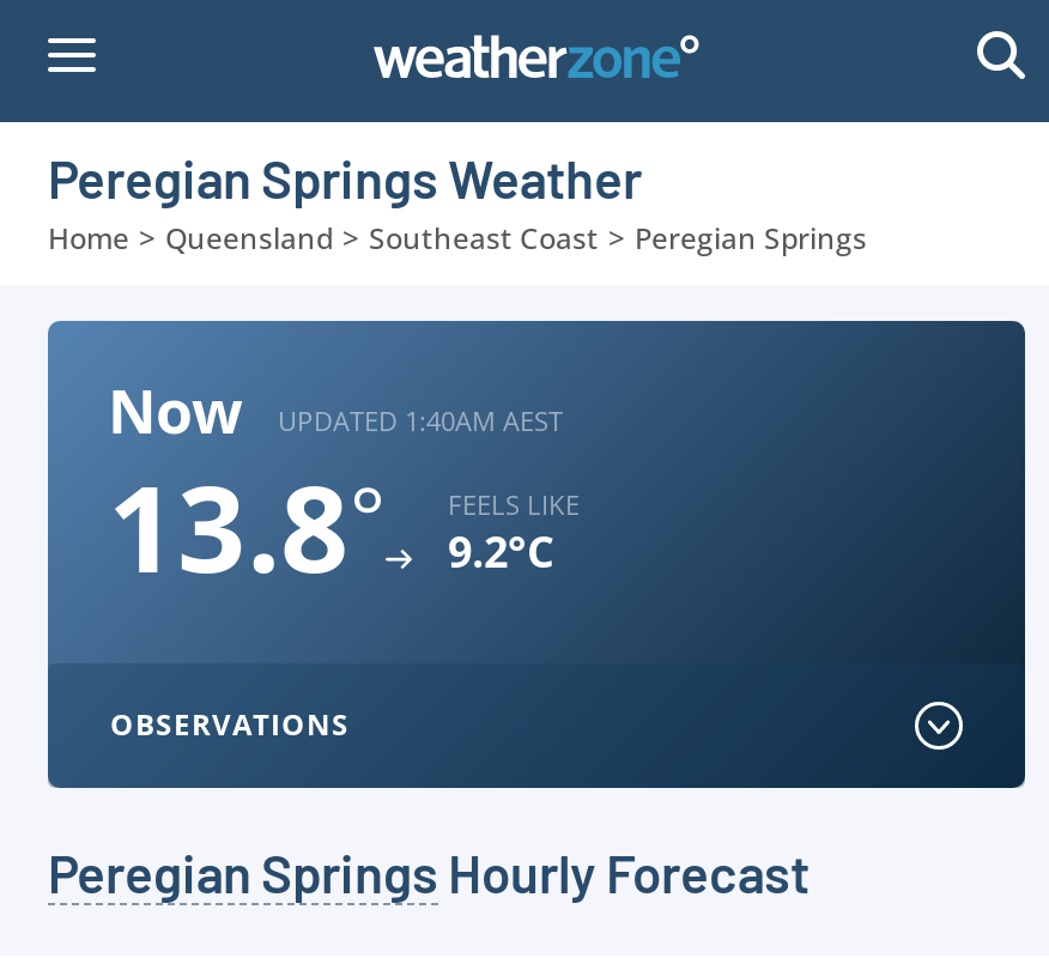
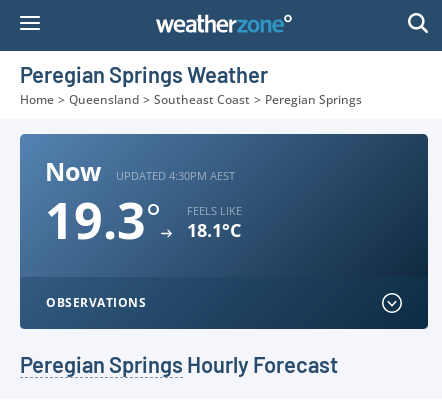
[278,401,563,437] UPDATED 1:40AM AEST -> [116,167,235,182] UPDATED 4:30PM AEST
[108,445,386,608] 13.8° -> [45,186,161,254] 19.3°
[448,522,553,580] 9.2°C -> [187,218,241,242] 18.1°C

